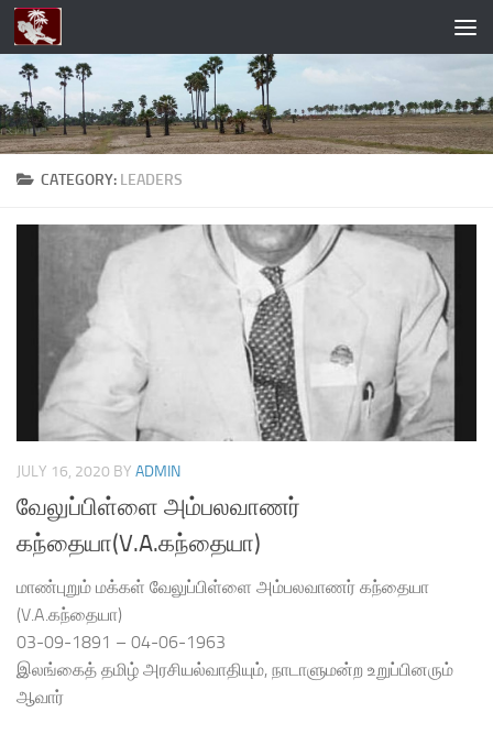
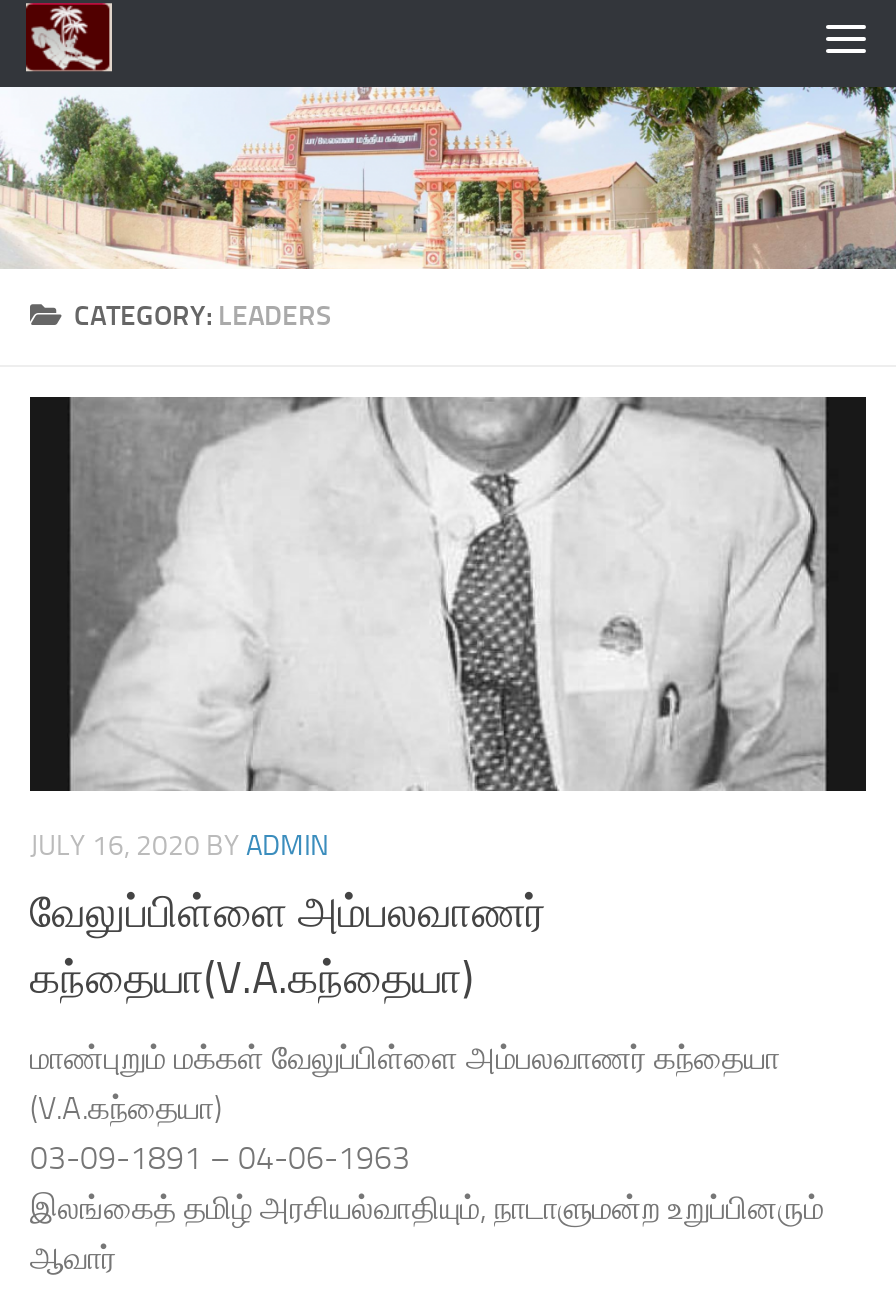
[3,53,490,155] [image] -> [6,85,890,269] [image]

